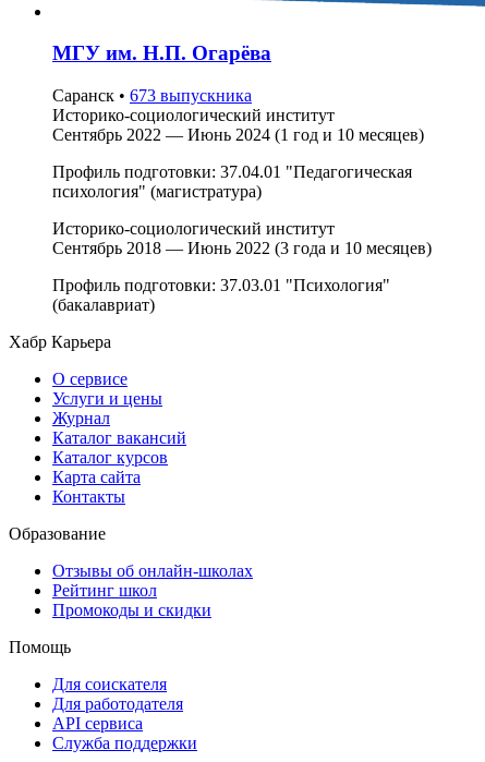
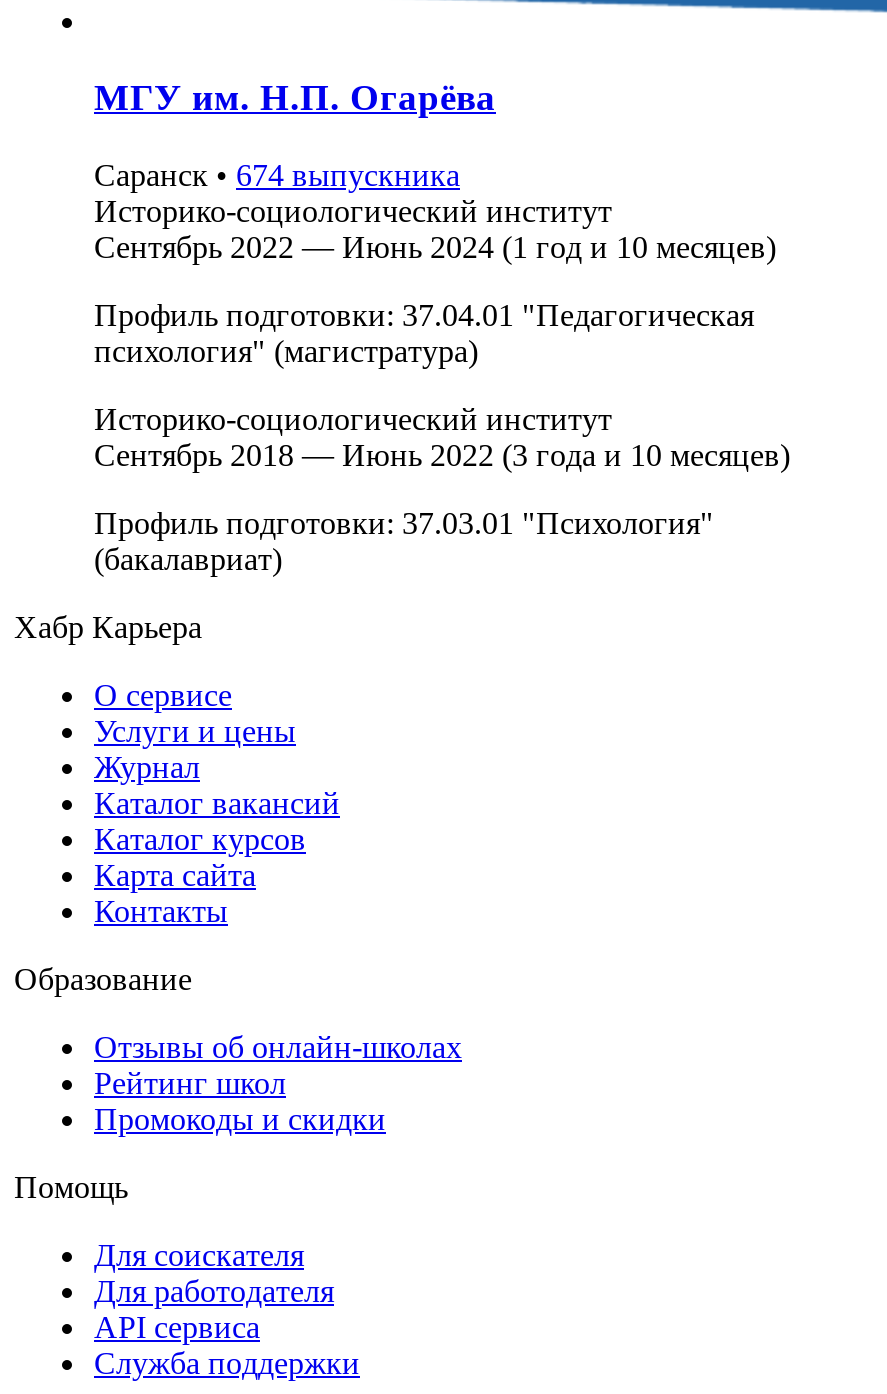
[52,86,252,105] Саранск • 673 выпускника -> [94,158,460,192] Саранск • 674 выпускника

